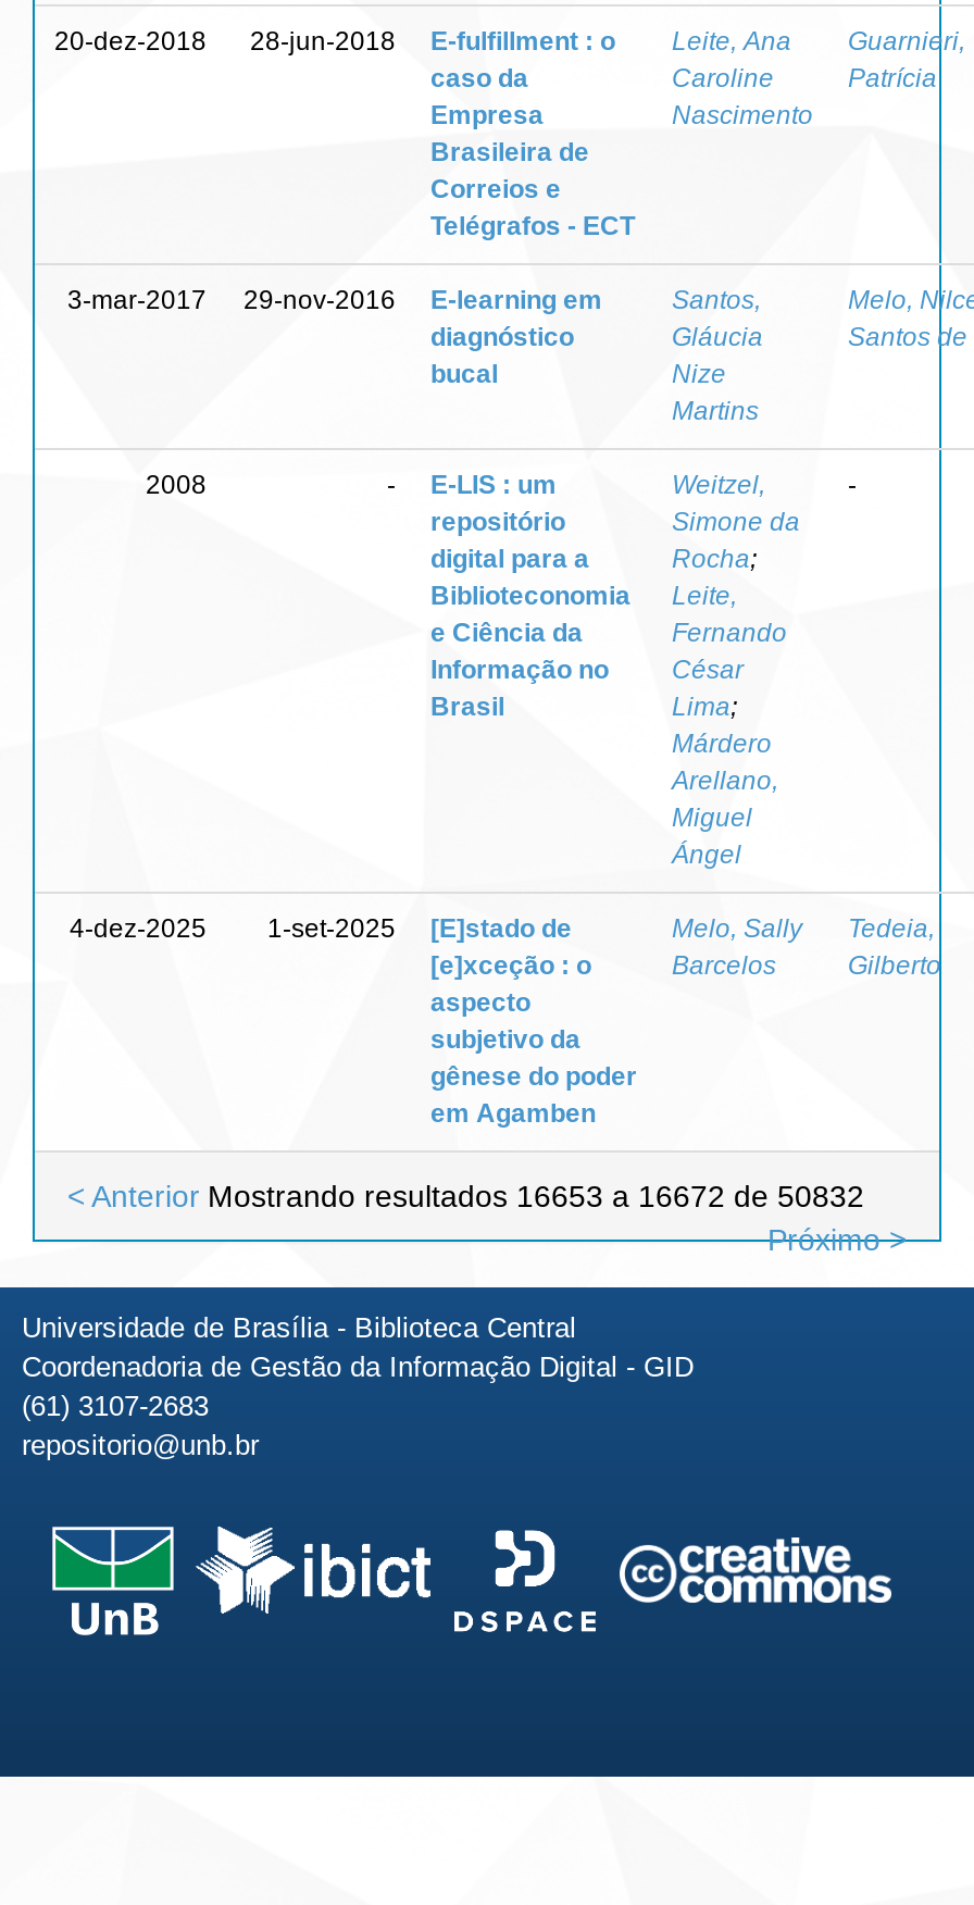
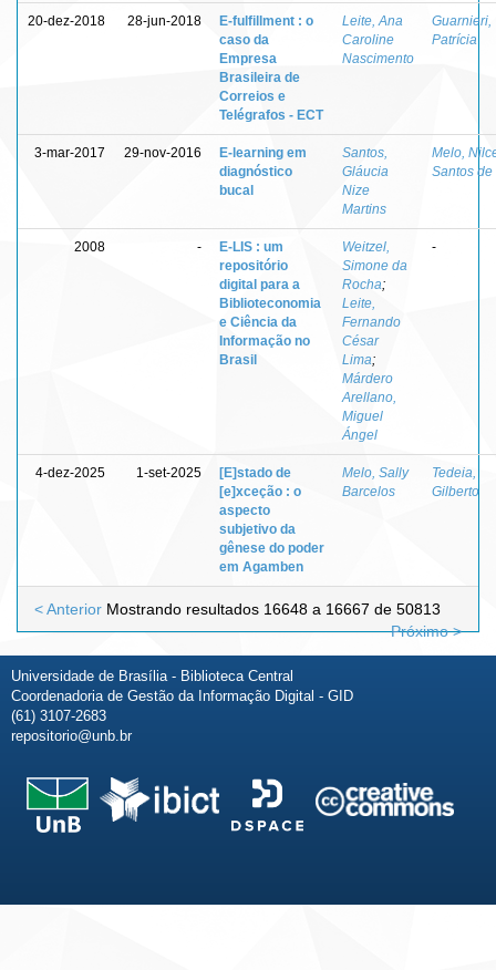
[208,1178,873,1212] Mostrando resultados 16653 a 16672 de 50832 -> [106,600,445,617] Mostrando resultados 16648 a 16667 de 50813

